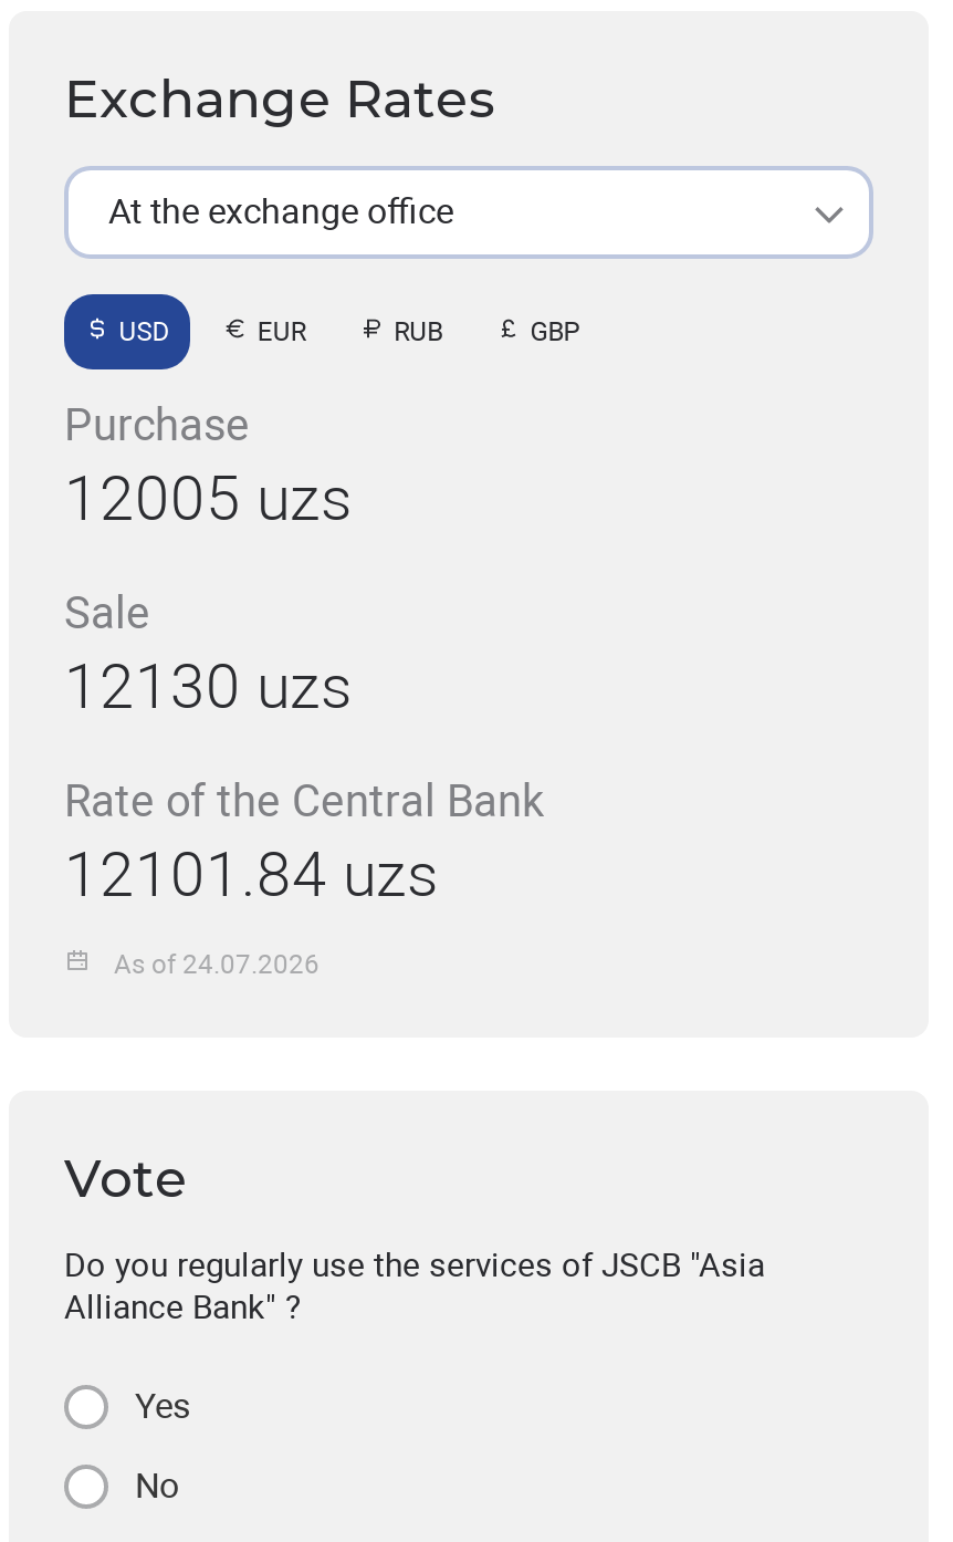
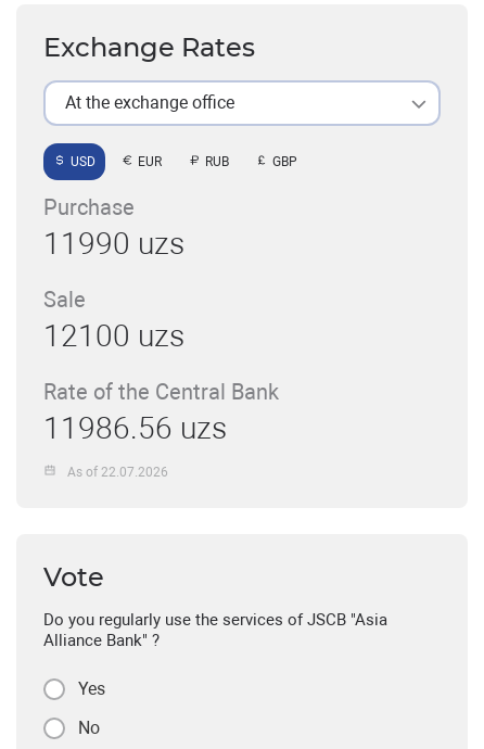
[64,462,352,535] 12005 uzs -> [43,226,184,262] 11990 uzs
[64,650,352,723] 12130 uzs -> [43,318,184,354] 12100 uzs
[64,838,438,911] 12101.84 uzs -> [43,410,227,446] 11986.56 uzs
[114,948,320,979] As of 24.07.2026 -> [68,464,169,479] As of 22.07.2026

